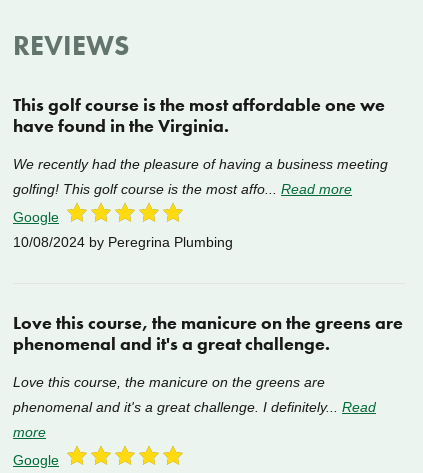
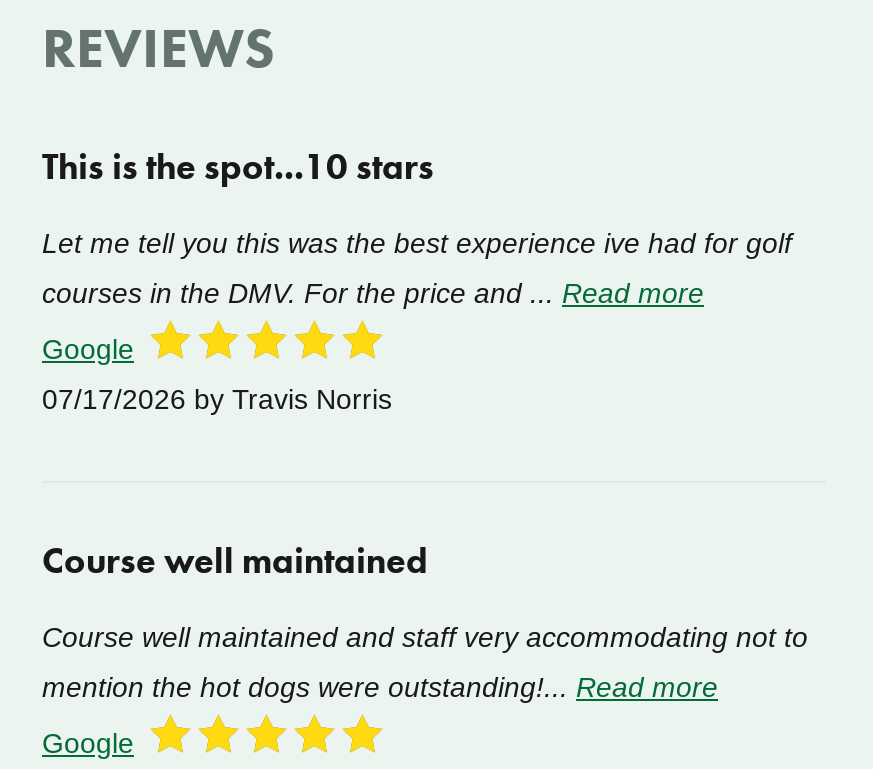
[13,93,385,137] This golf course is the most affordable one we | have found in the Virginia. -> [42,142,434,188] This is the spot...10 stars
[13,156,388,172] We recently had the pleasure of having a business meeting -> [42,227,792,259] Let me tell you this was the best experience ive had for golf
[13,181,352,197] golfing! This golf course is the most affo... Read more -> [42,277,704,309] courses in the DMV. For the price and ... Read more
[13,234,233,250] 10/08/2024 by Peregrina Plumbing -> [42,383,392,415] 07/17/2026 by Travis Norris
[13,311,403,440] Love this course, the manicure on the greens are | phenomenal and it's a great challenge. | Love this course, the manicure on the greens are | phenomenal and it's a great challenge. I definitely... Read | more -> [42,537,808,703] Course well maintained | Course well maintained and staff very accommodating not to | mention the hot dogs were outstanding!... Read more

